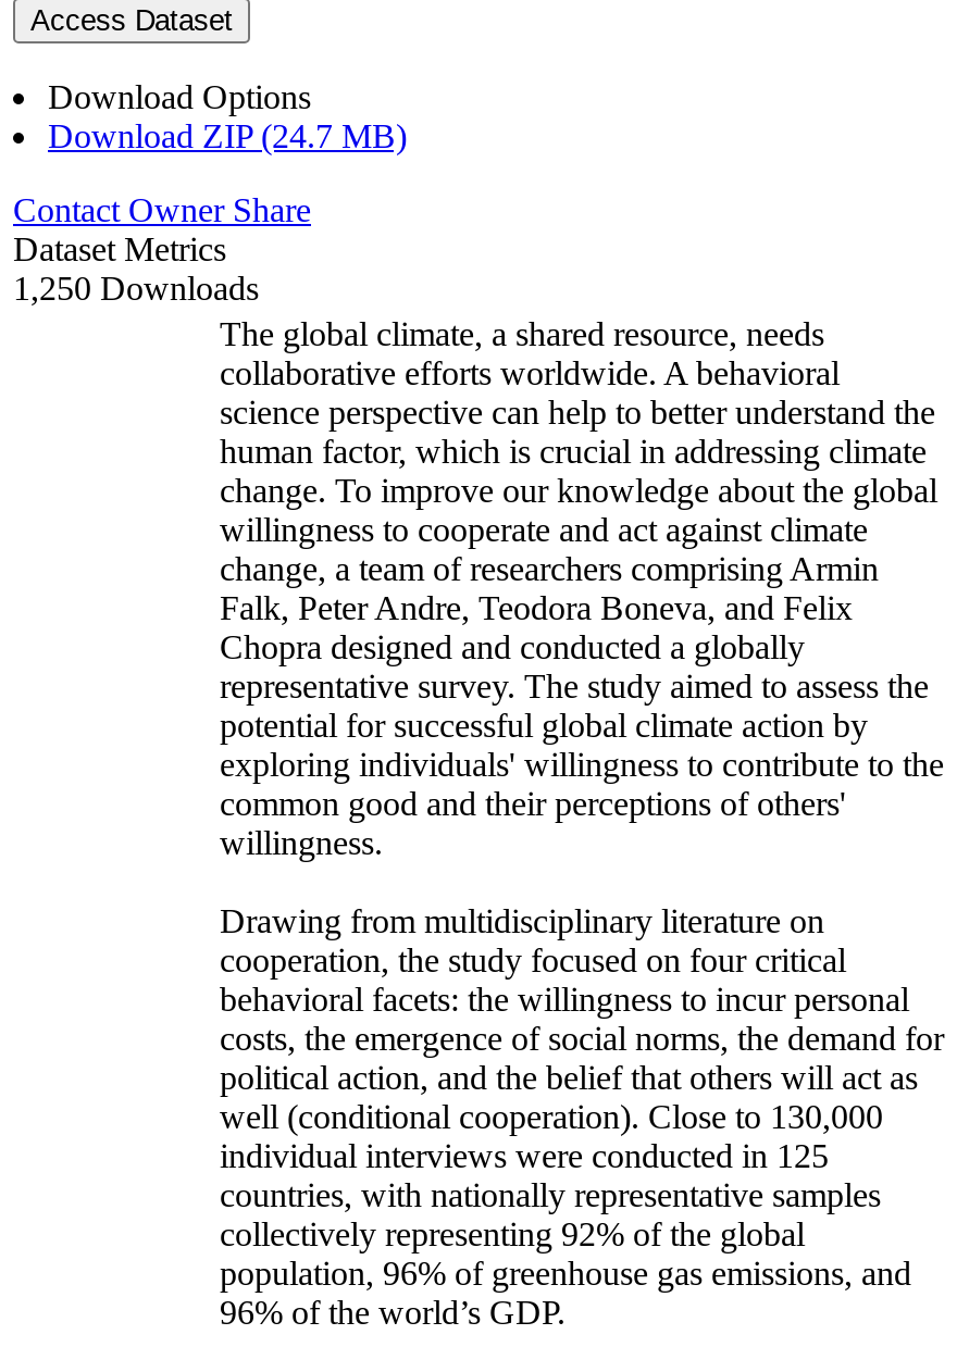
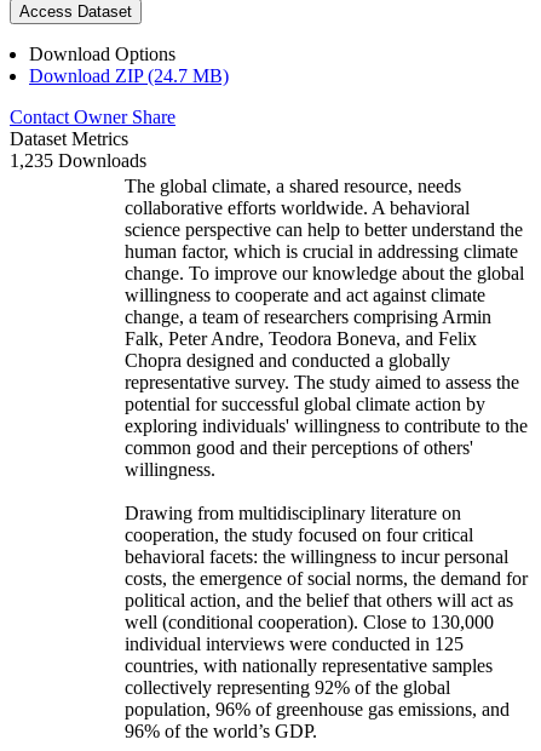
[13,270,259,307] 1,250 Downloads -> [10,151,146,171] 1,235 Downloads

